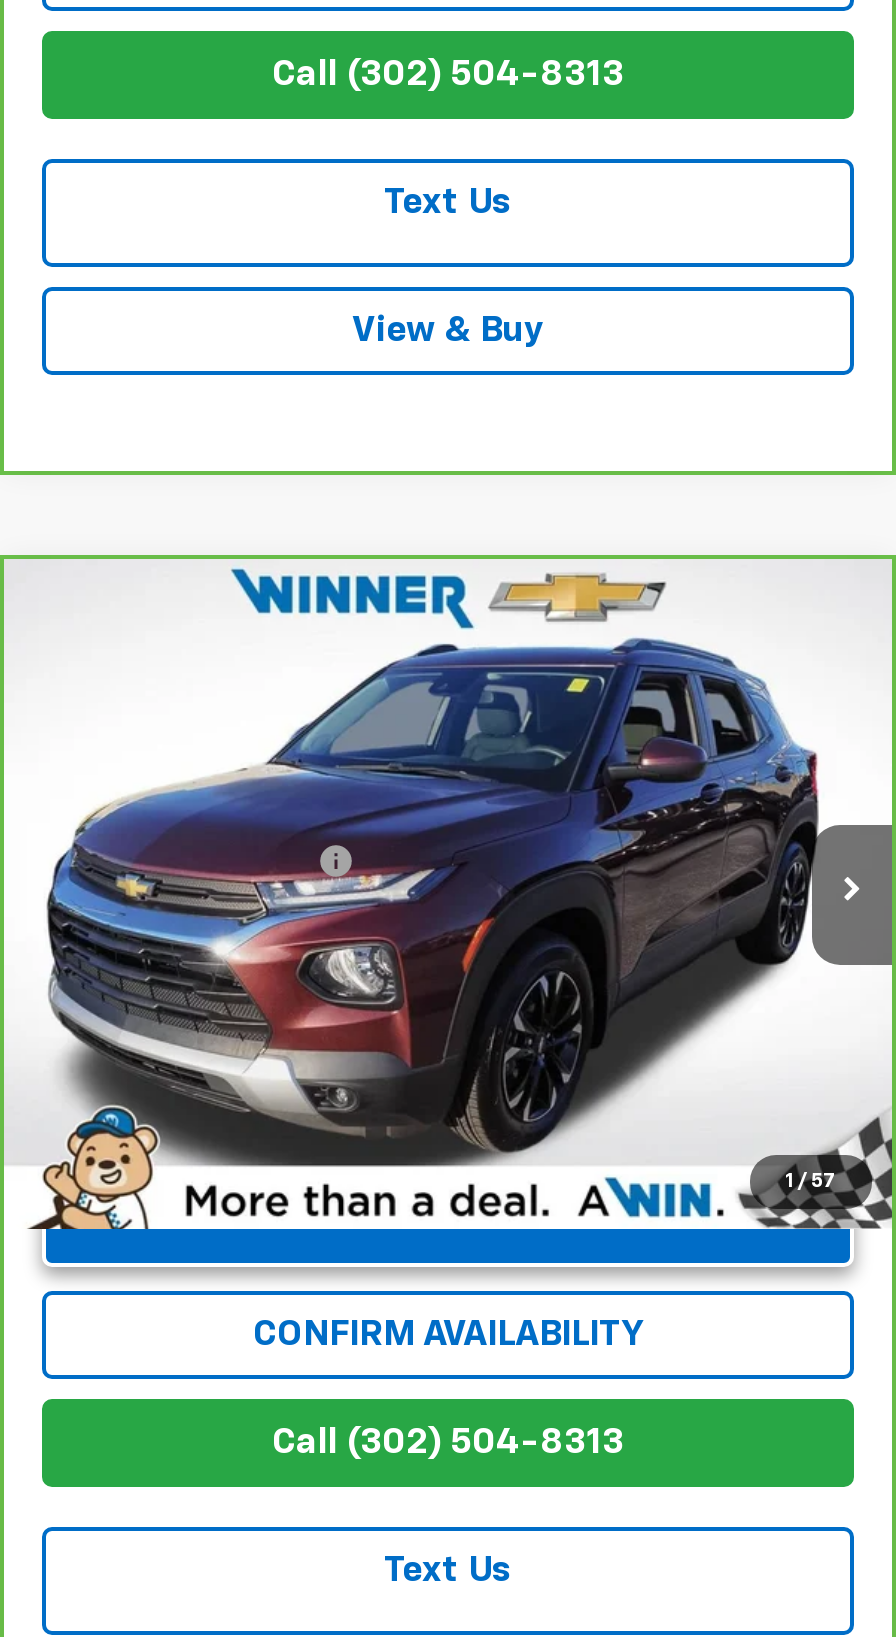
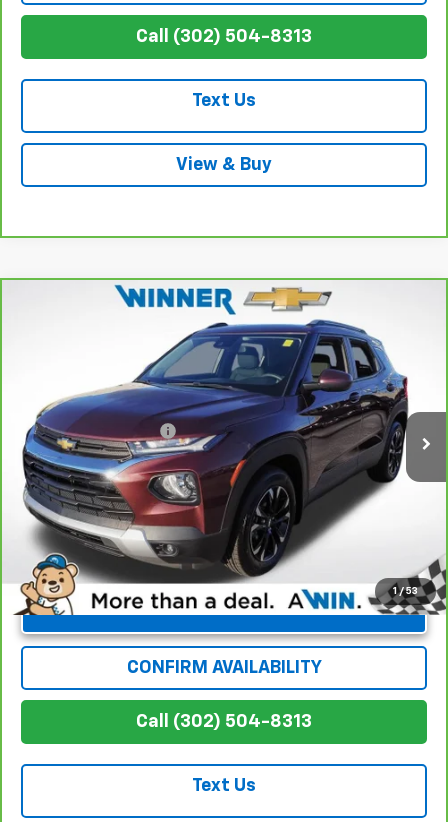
[785,1172,837,1192] 1 / 57 -> [393,586,418,596] 1 / 53

